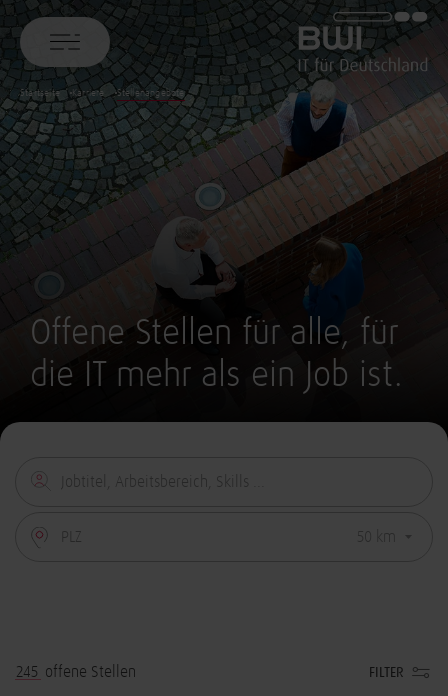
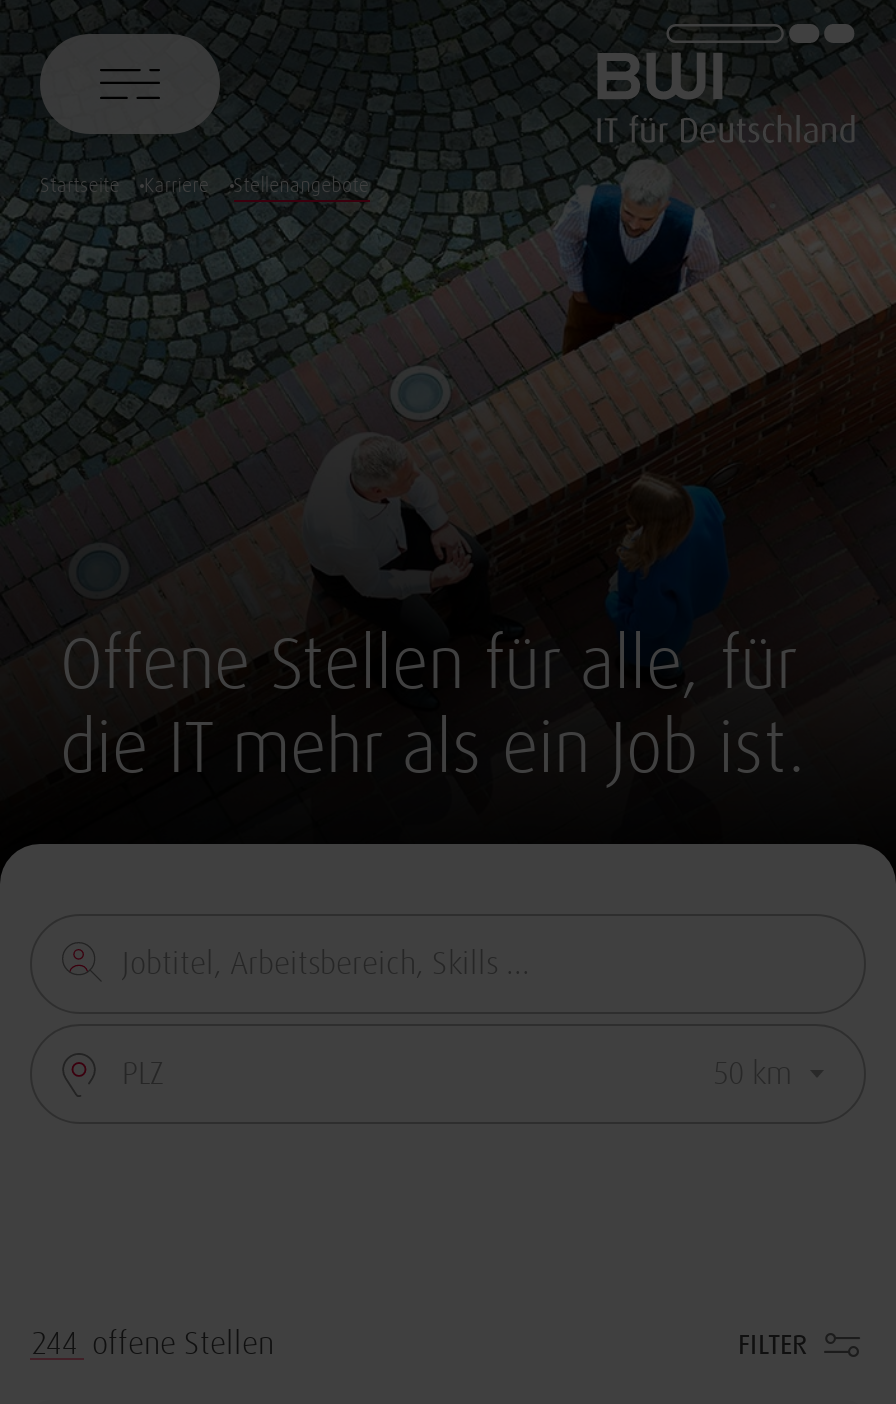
[16,664,136,680] 245 offene Stellen -> [32,1328,274,1360] 244 offene Stellen

